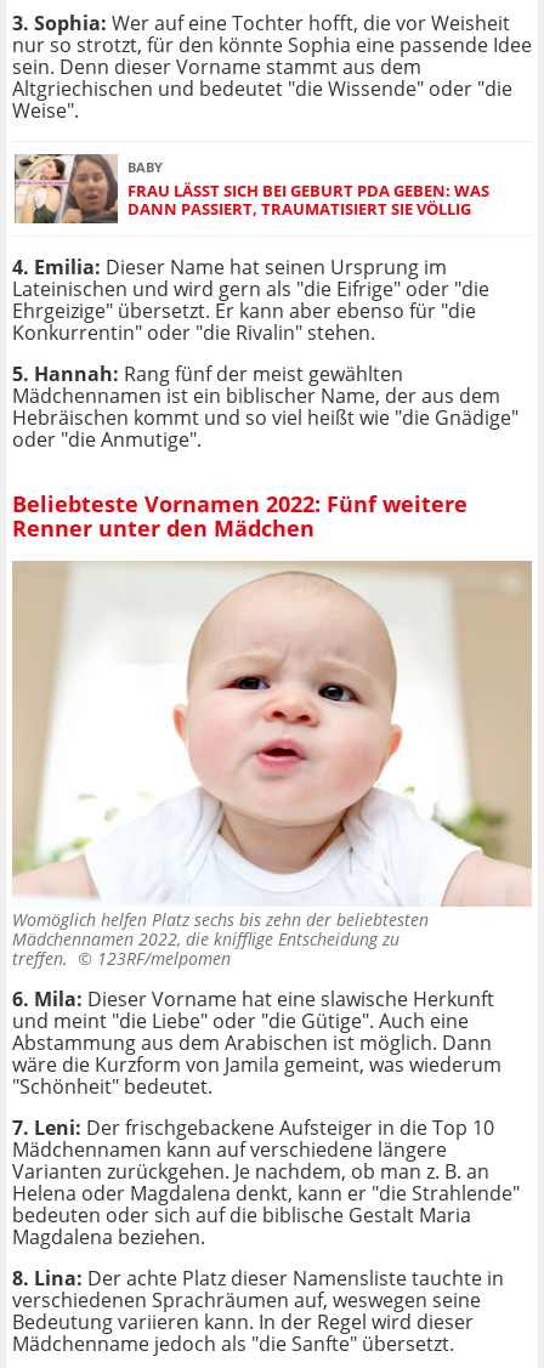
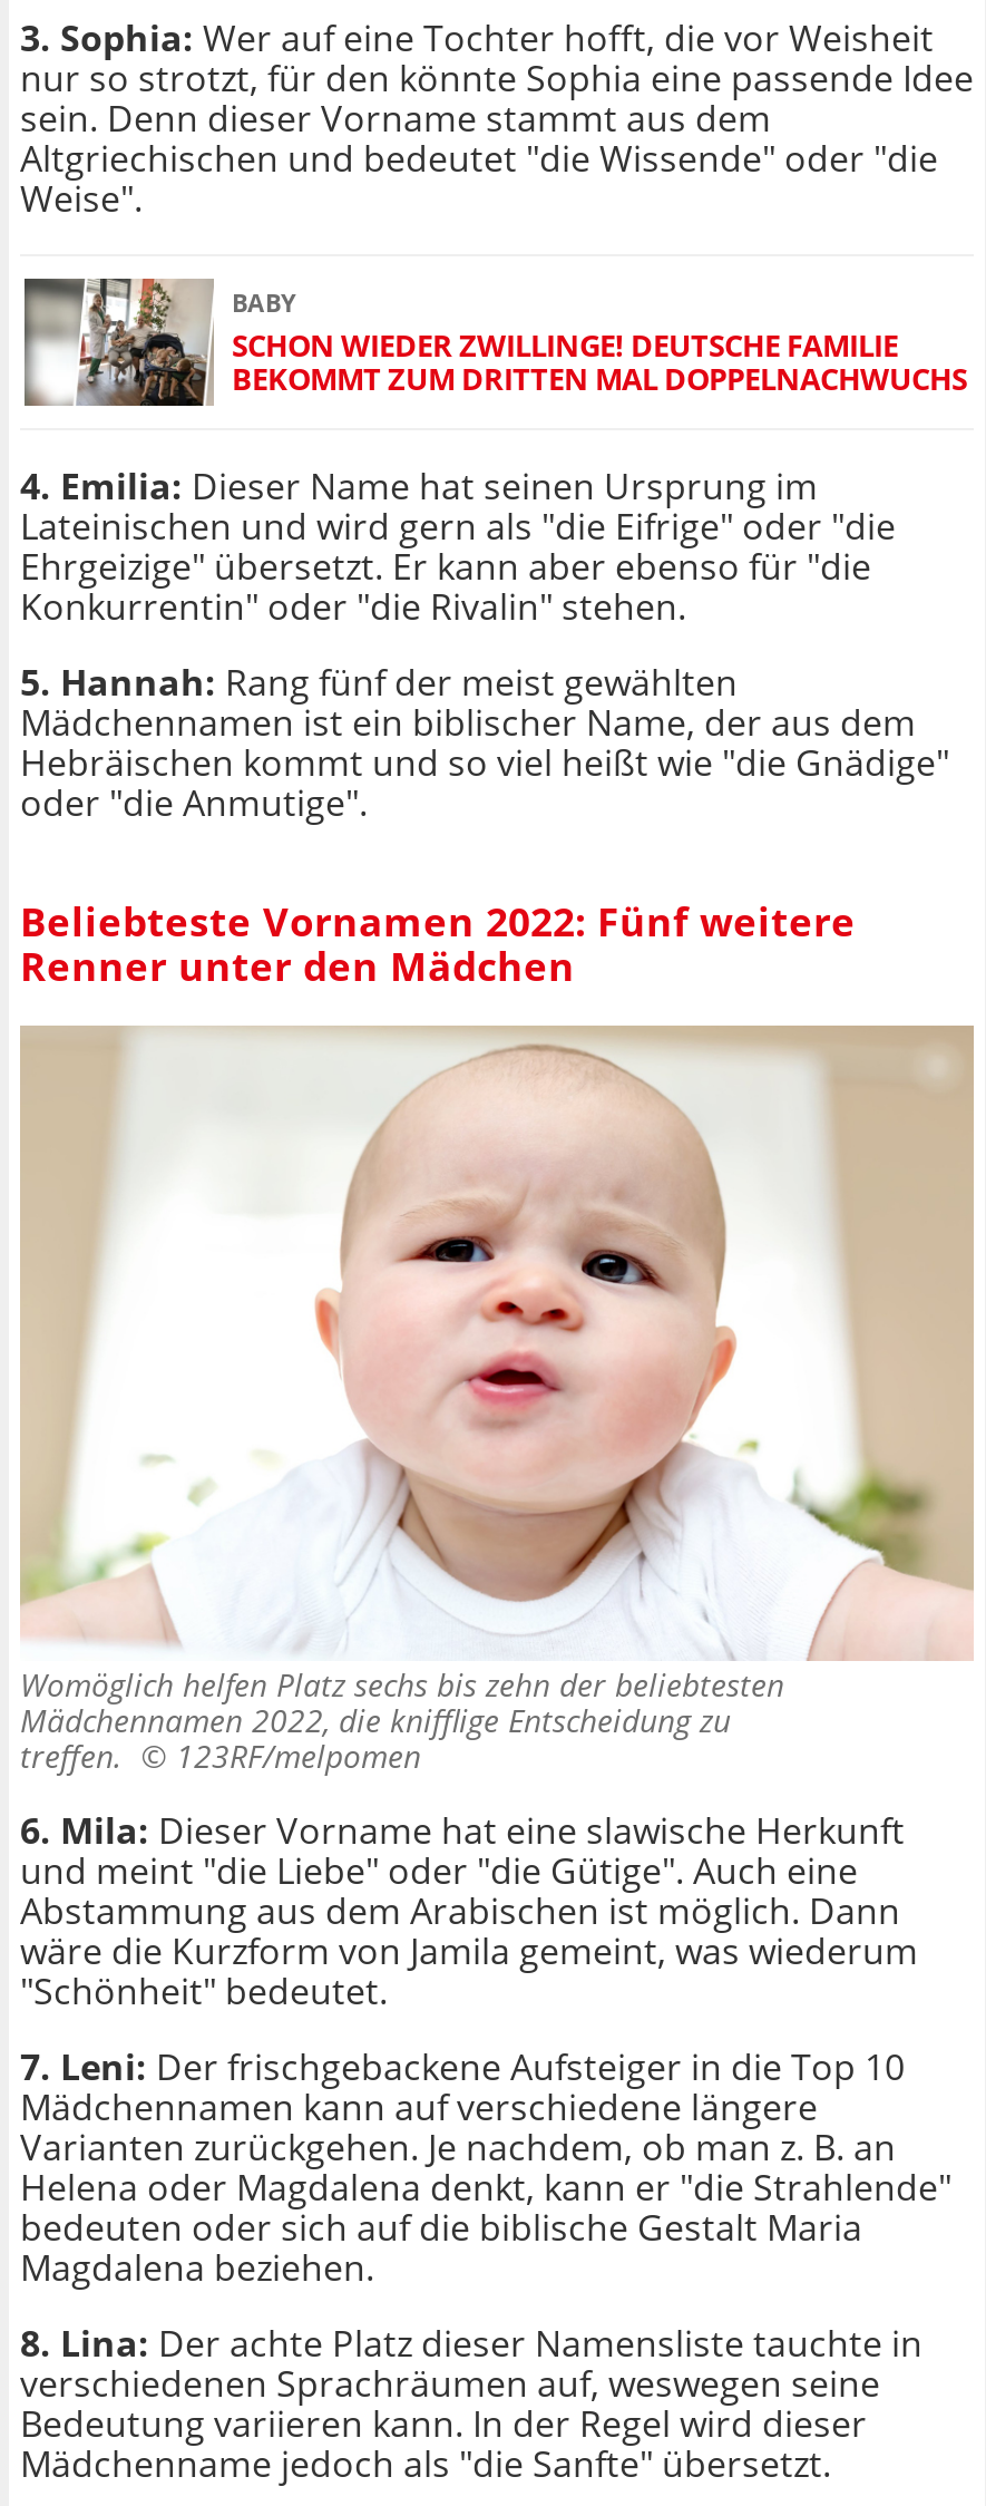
[15,153,489,225] [image] | FRAU LÄSST SICH BEI GEBURT PDA GEBEN: WAS | DANN PASSIERT, TRAUMATISIERT SIE VÖLLIG -> [25,276,967,408] [image] | SCHON WIEDER ZWILLINGE! DEUTSCHE FAMILIE | BEKOMMT ZUM DRITTEN MAL DOPPELNACHWUCHS

